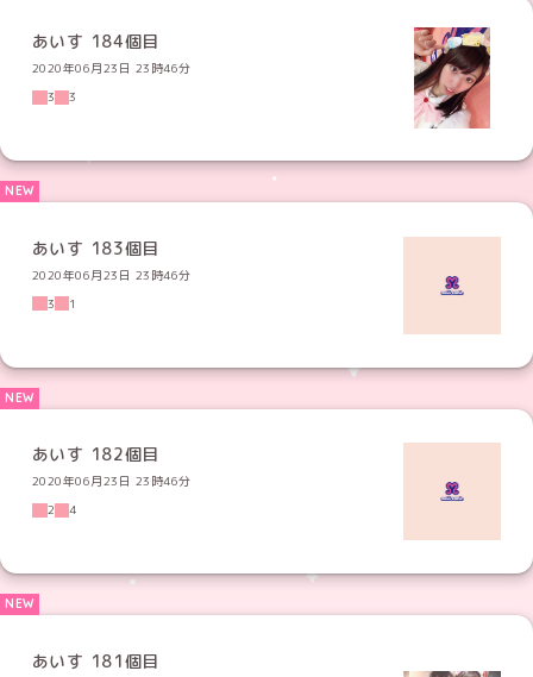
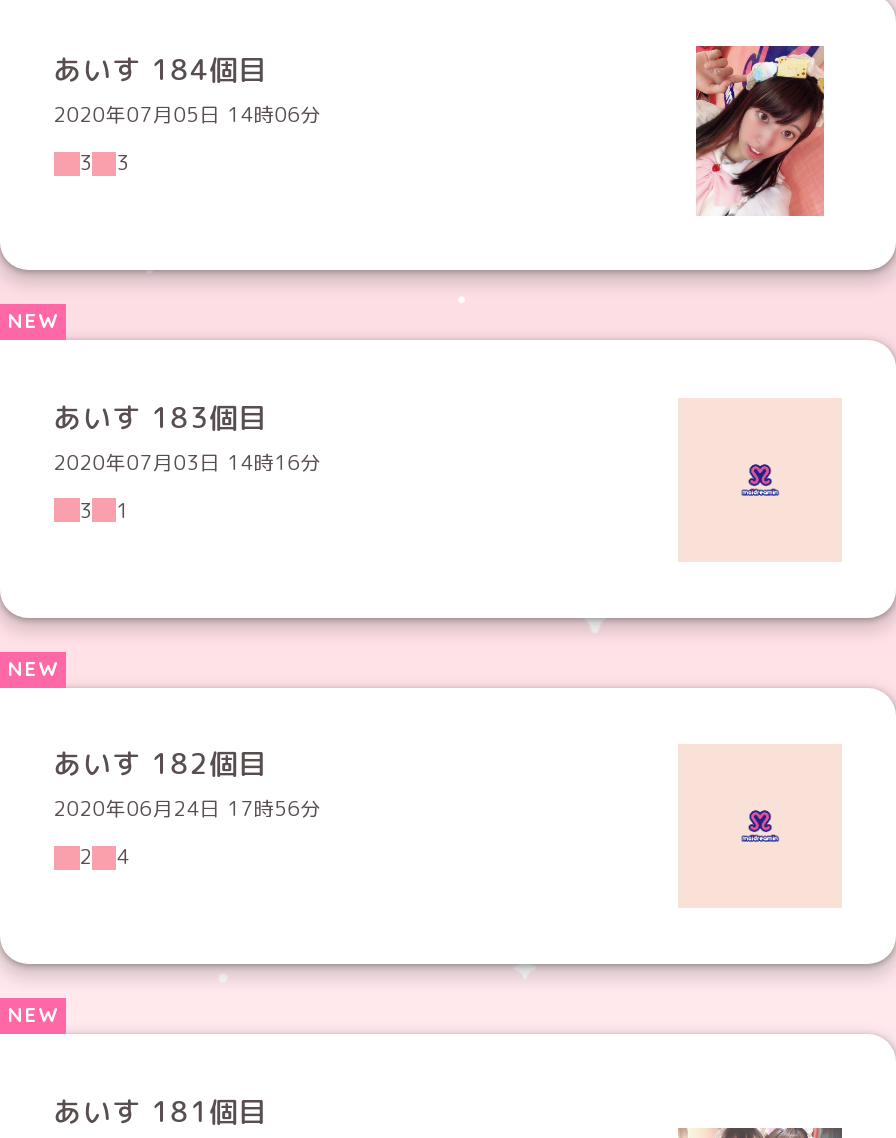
[32,60,191,77] 2020年06月23日 23時46分 -> [53,101,321,129] 2020年07月05日 14時06分
[32,266,191,283] 2020年06月23日 23時46分 -> [53,448,321,476] 2020年07月03日 14時16分
[32,473,191,489] 2020年06月23日 23時46分 -> [53,794,321,822] 2020年06月24日 17時56分

